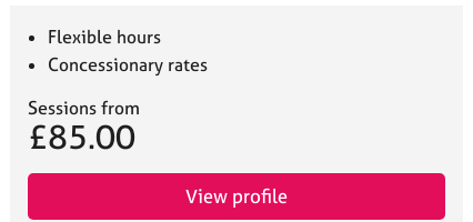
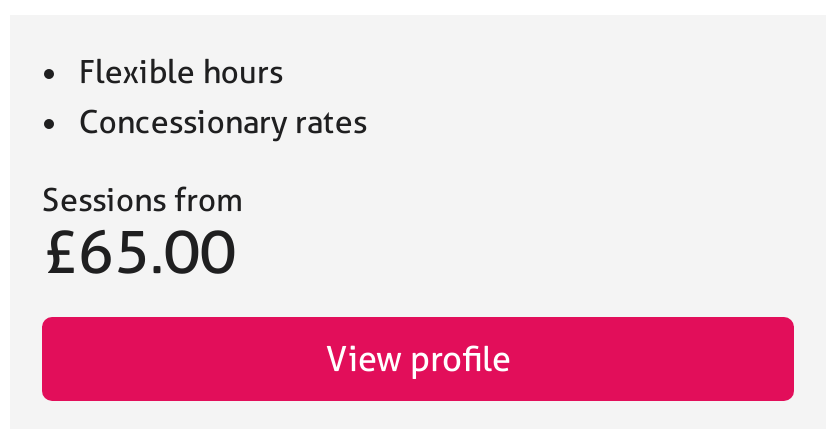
[28,115,135,158] £85.00 -> [42,213,236,289] £65.00

